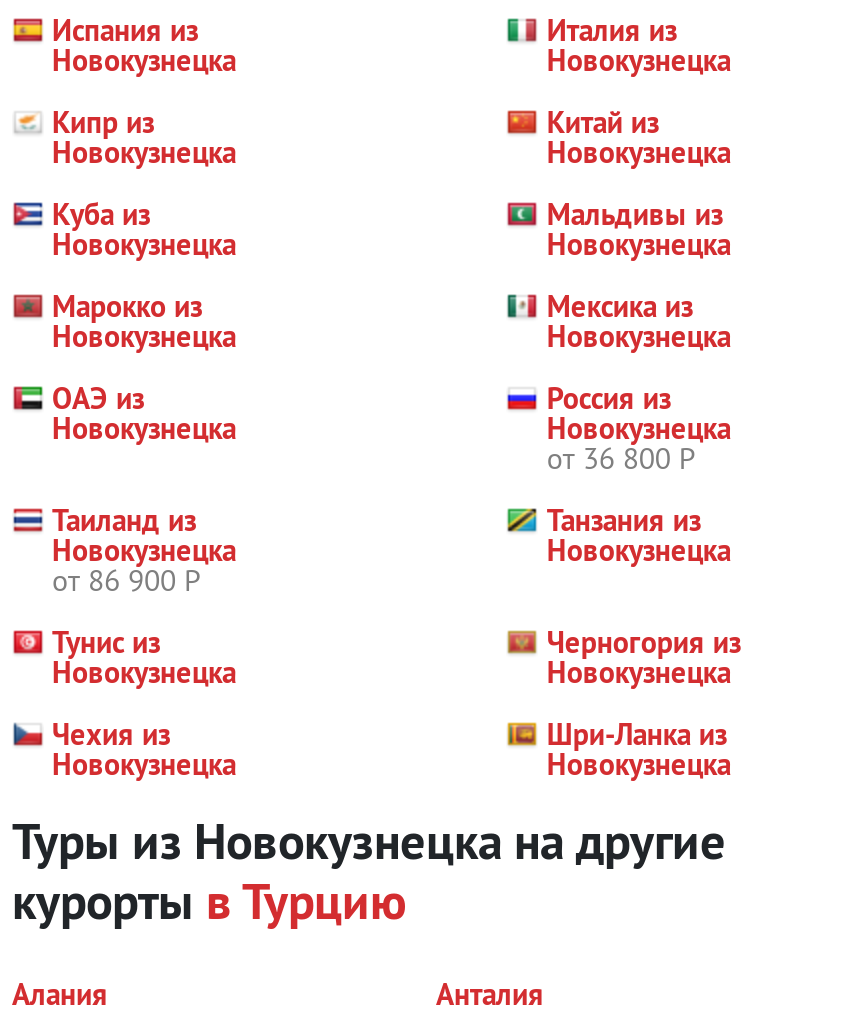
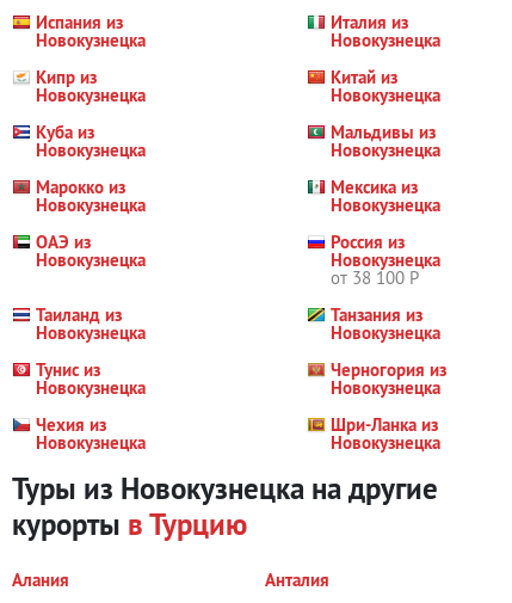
[547,439,695,477] от 36 800 Р -> [331,266,419,289] от 38 100 Р
[52,561,200,599] от 86 900 Р -> none

